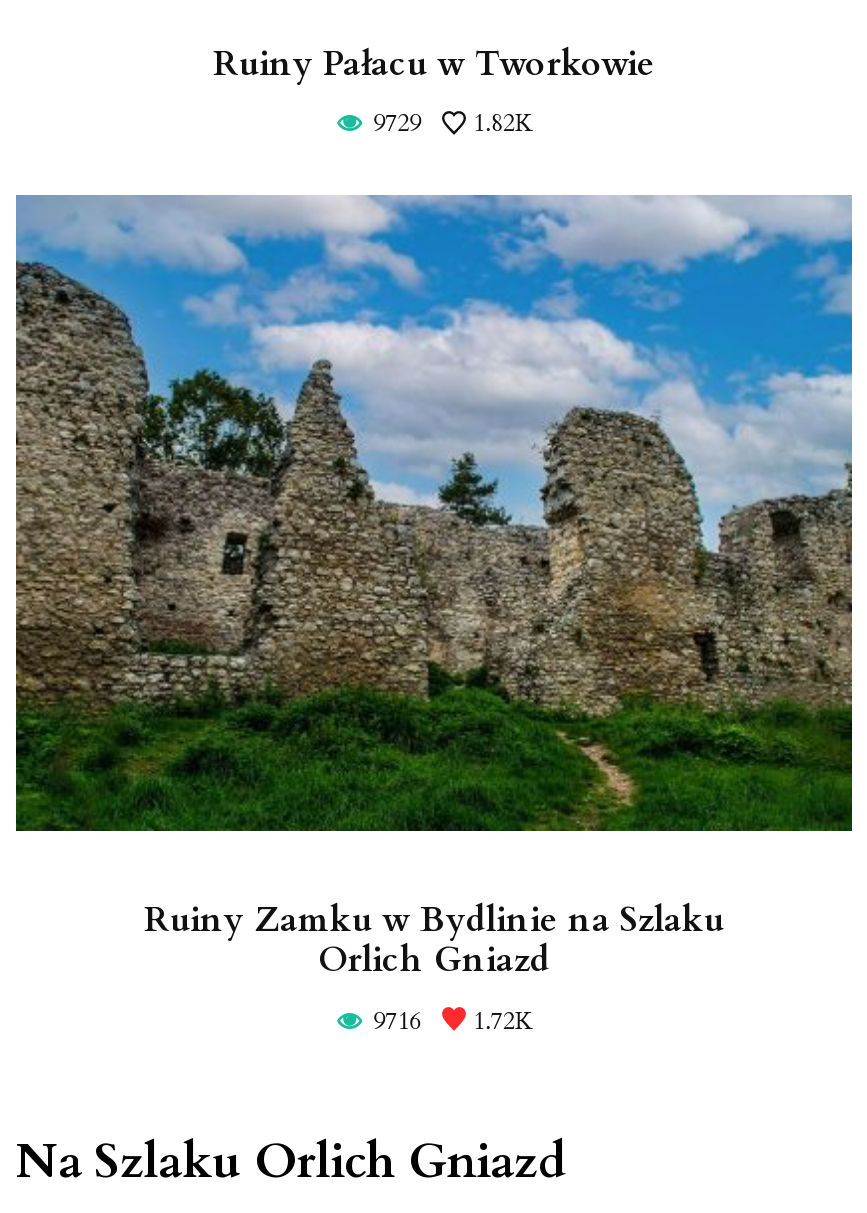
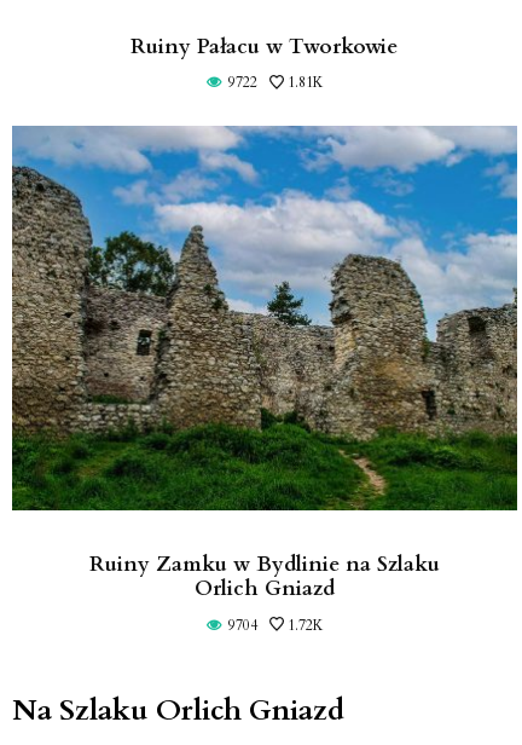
[373,107,531,139] 9729 | 1.82K -> [228,73,323,92] 9722 | 1.81K
[373,1004,531,1036] 9716 1.72K -> [228,615,323,634] 9704 1.72K

